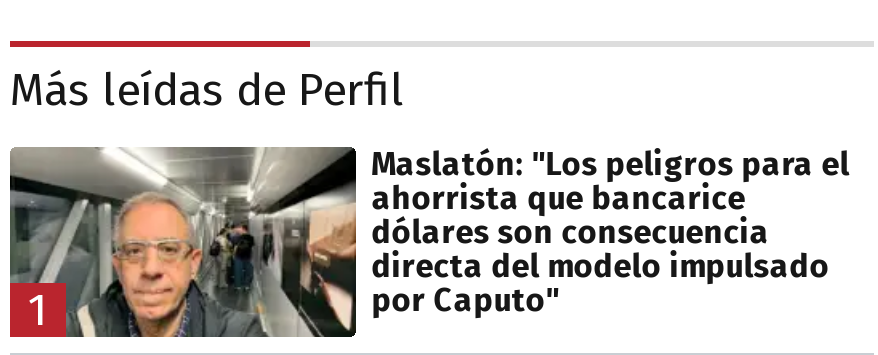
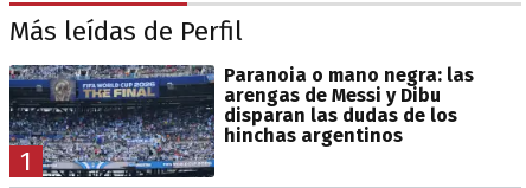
[10,144,850,339] [image] | Maslatón: "Los peligros para el | ahorrista que bancarice | dólares son consecuencia | directa del modelo impulsado | por Caputo" -> [9,63,474,179] [image] | Paranoia o mano negra: las | arengas de Messi y Dibu | disparan las dudas de los | hinchas argentinos

